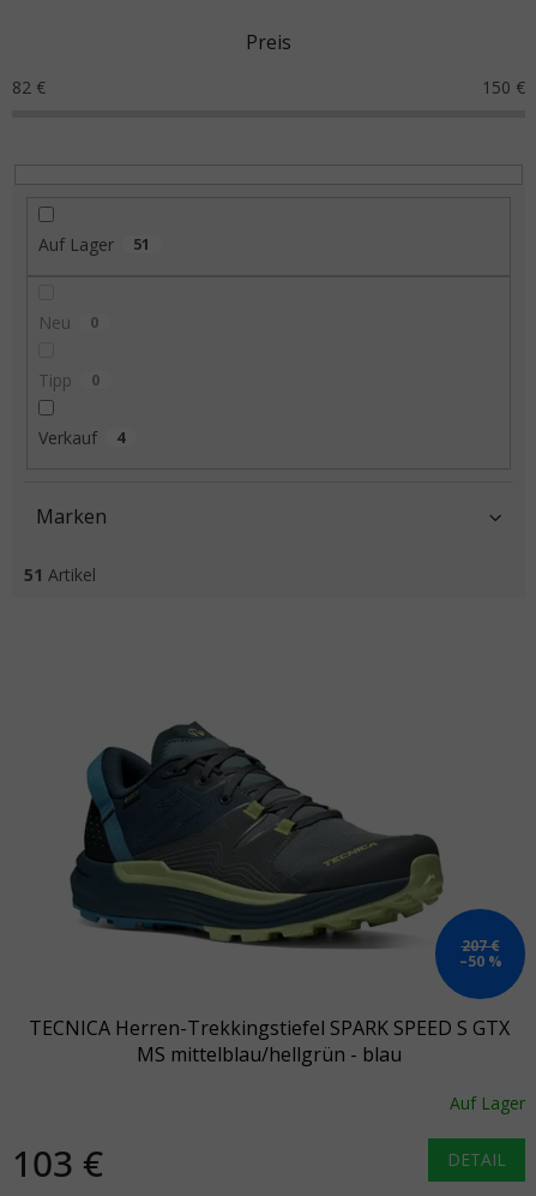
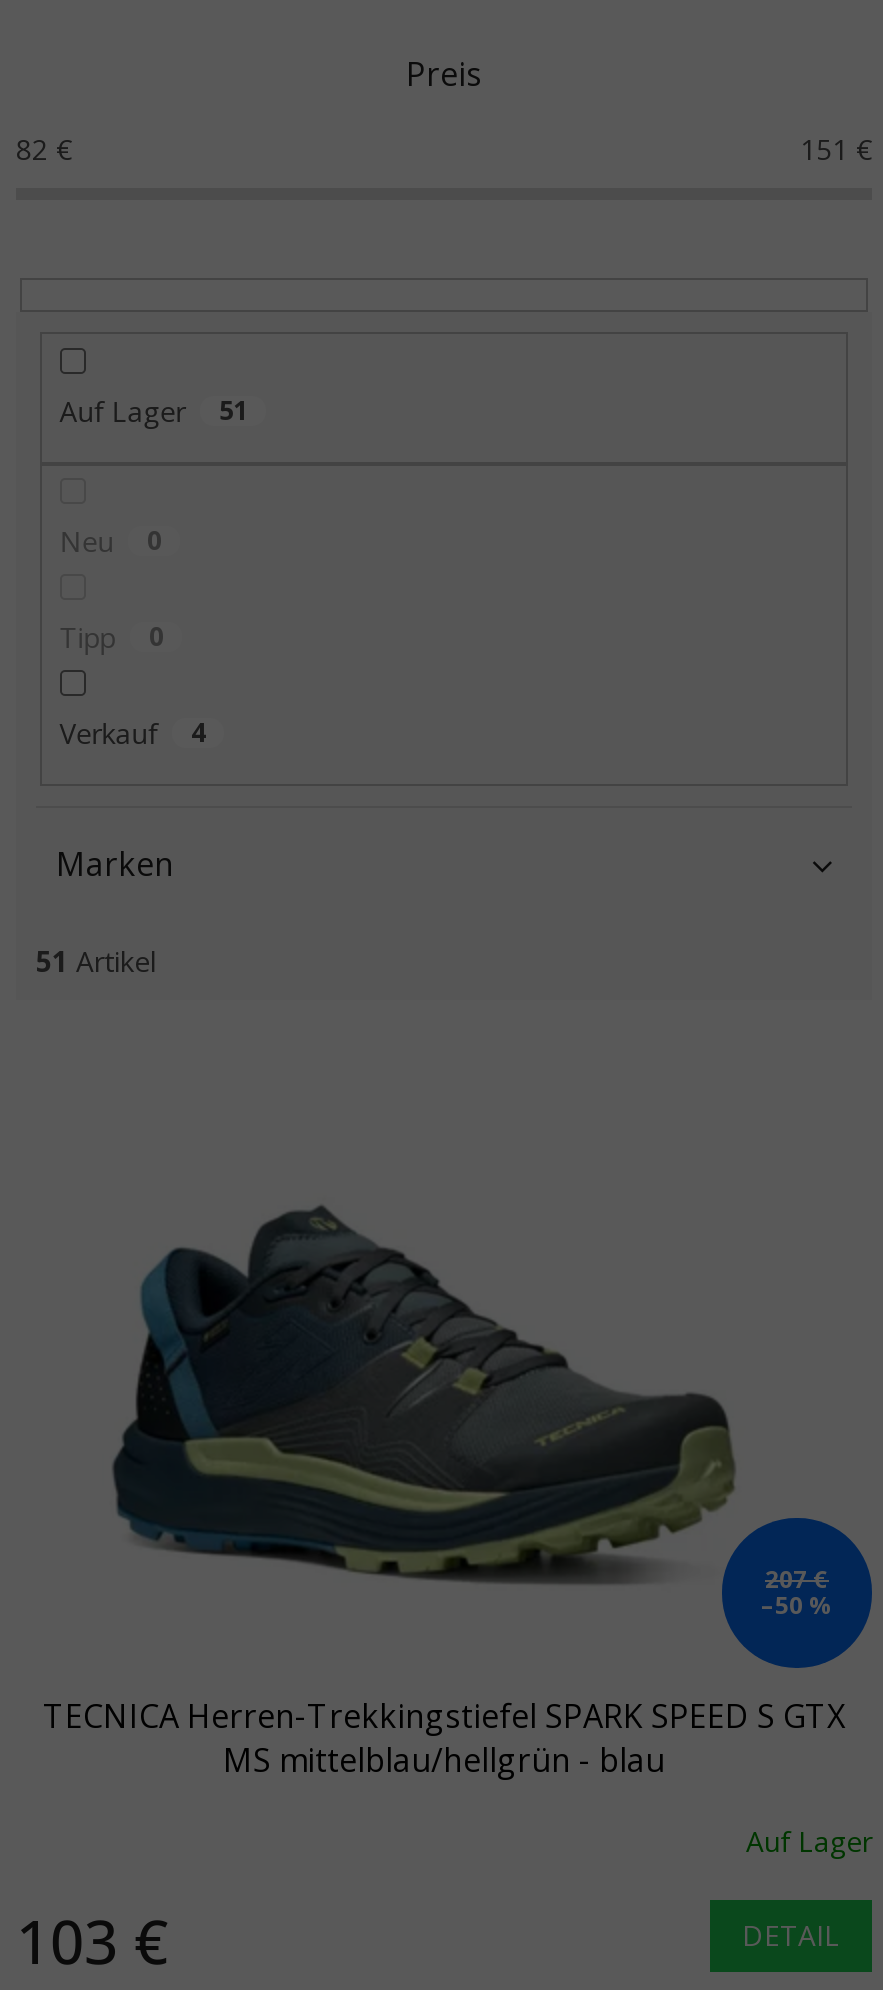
[482,75,525,98] 150 € -> [800,130,872,168] 151 €

